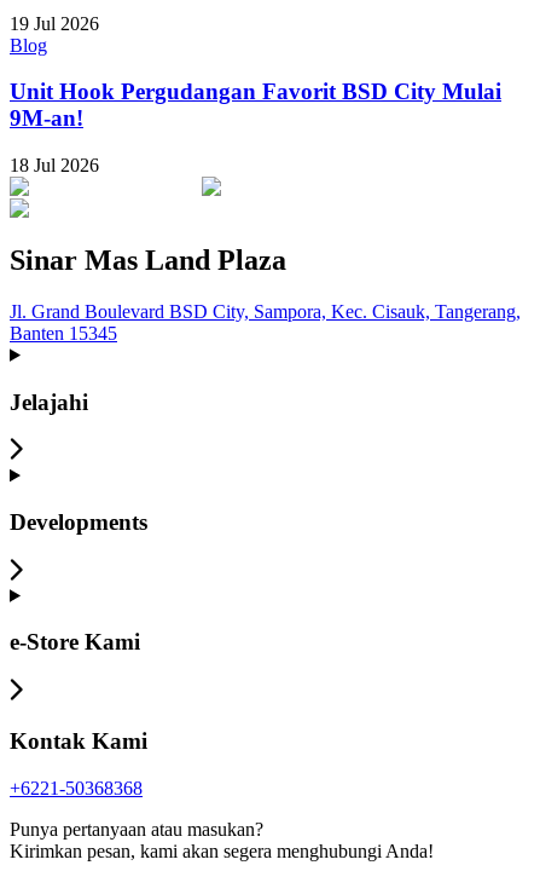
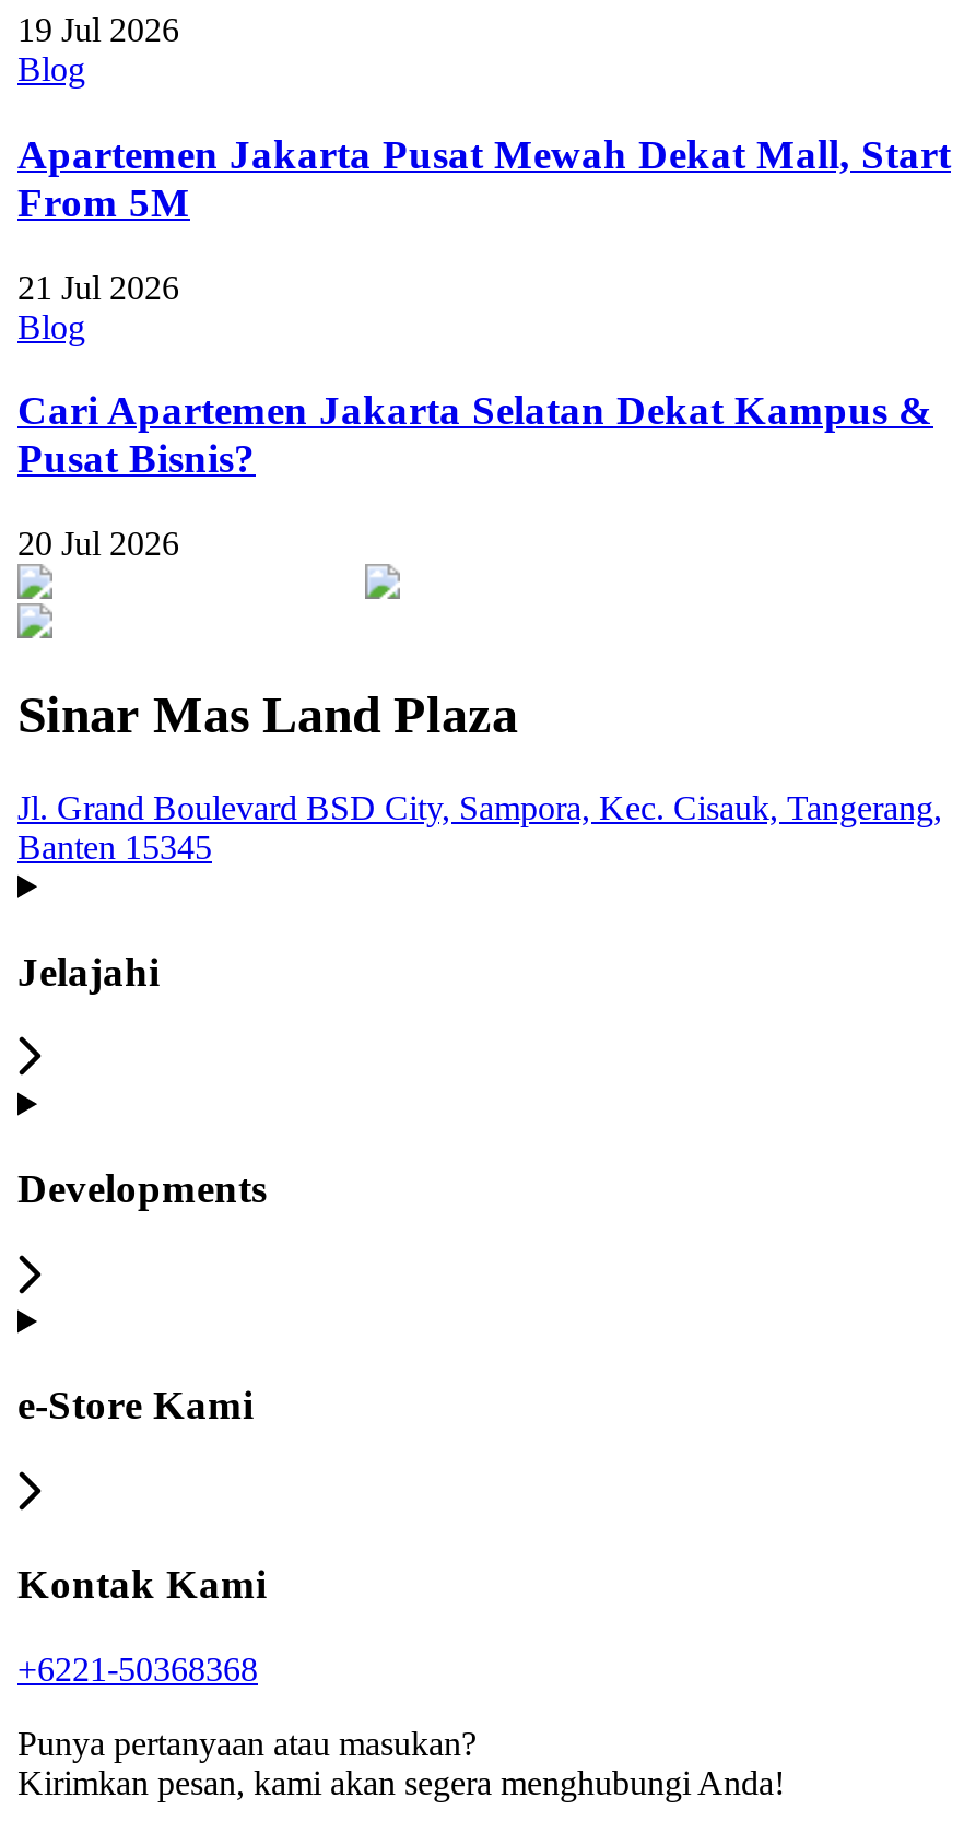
[10,79,501,176] Unit Hook Pergudangan Favorit BSD City Mulai | 9M-an! | 18 Jul 2026 -> [17,131,951,562] Apartemen Jakarta Pusat Mewah Dekat Mall, Start | From 5M | 21 Jul 2026 | Blog | Cari Apartemen Jakarta Selatan Dekat Kampus & | Pusat Bisnis? | 20 Jul 2026

